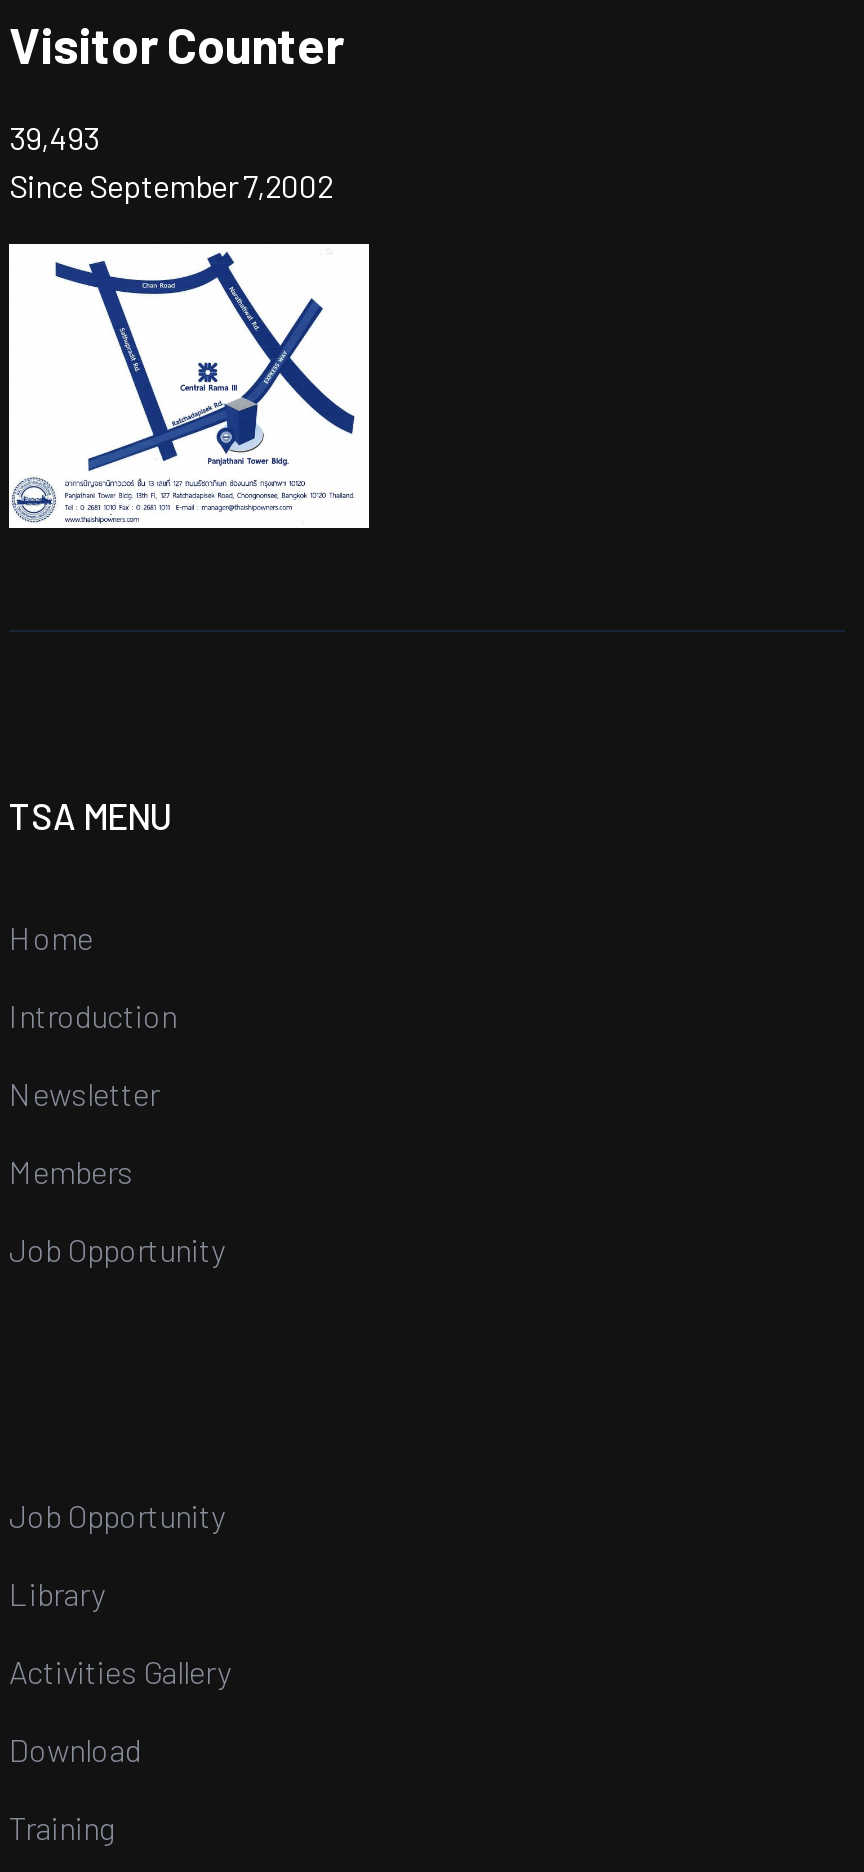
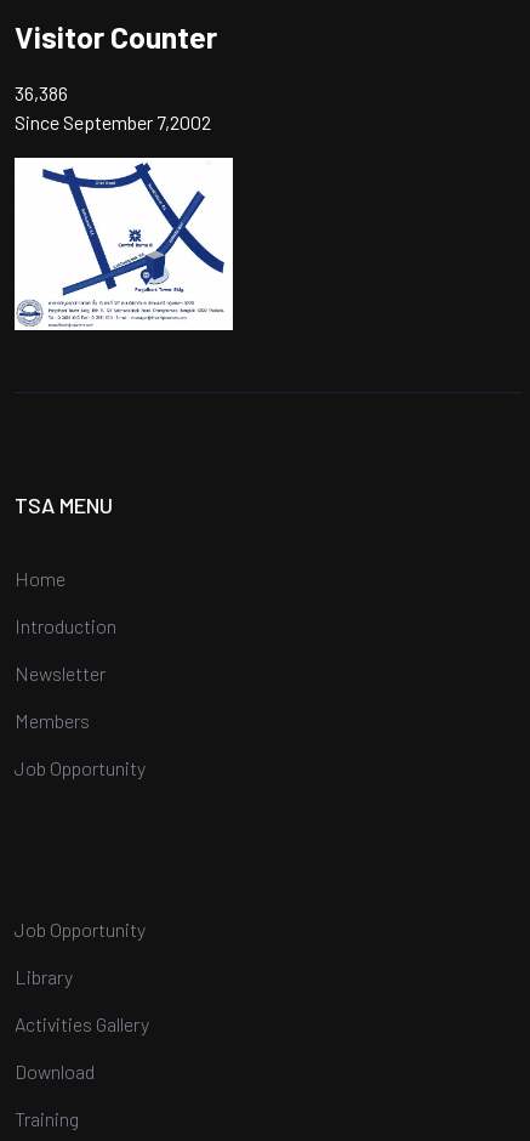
[9,118,99,156] 39,493 -> [15,81,68,104] 36,386

